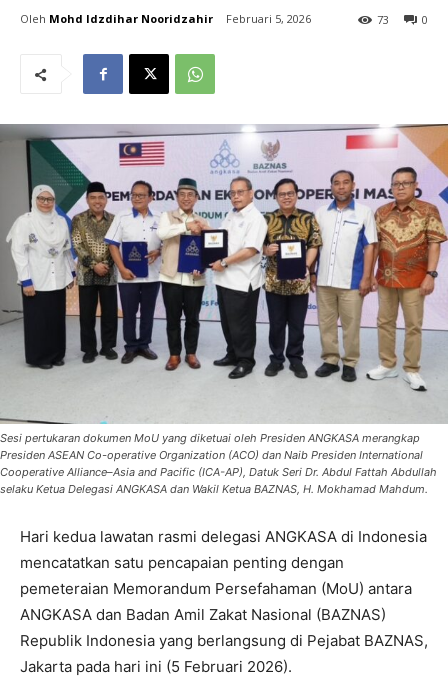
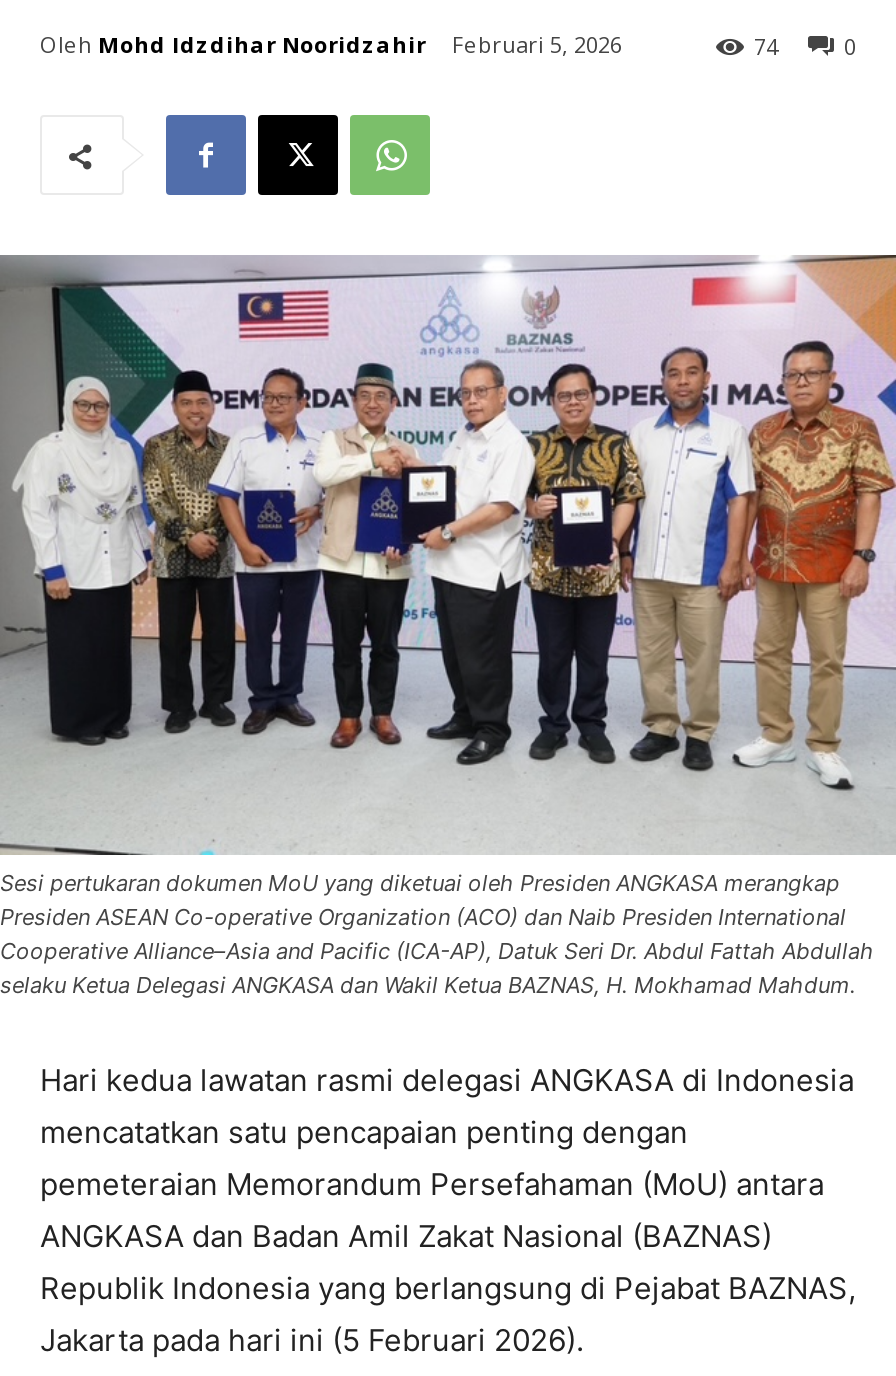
[377,12,389,27] 73 -> [754,32,778,62] 74

